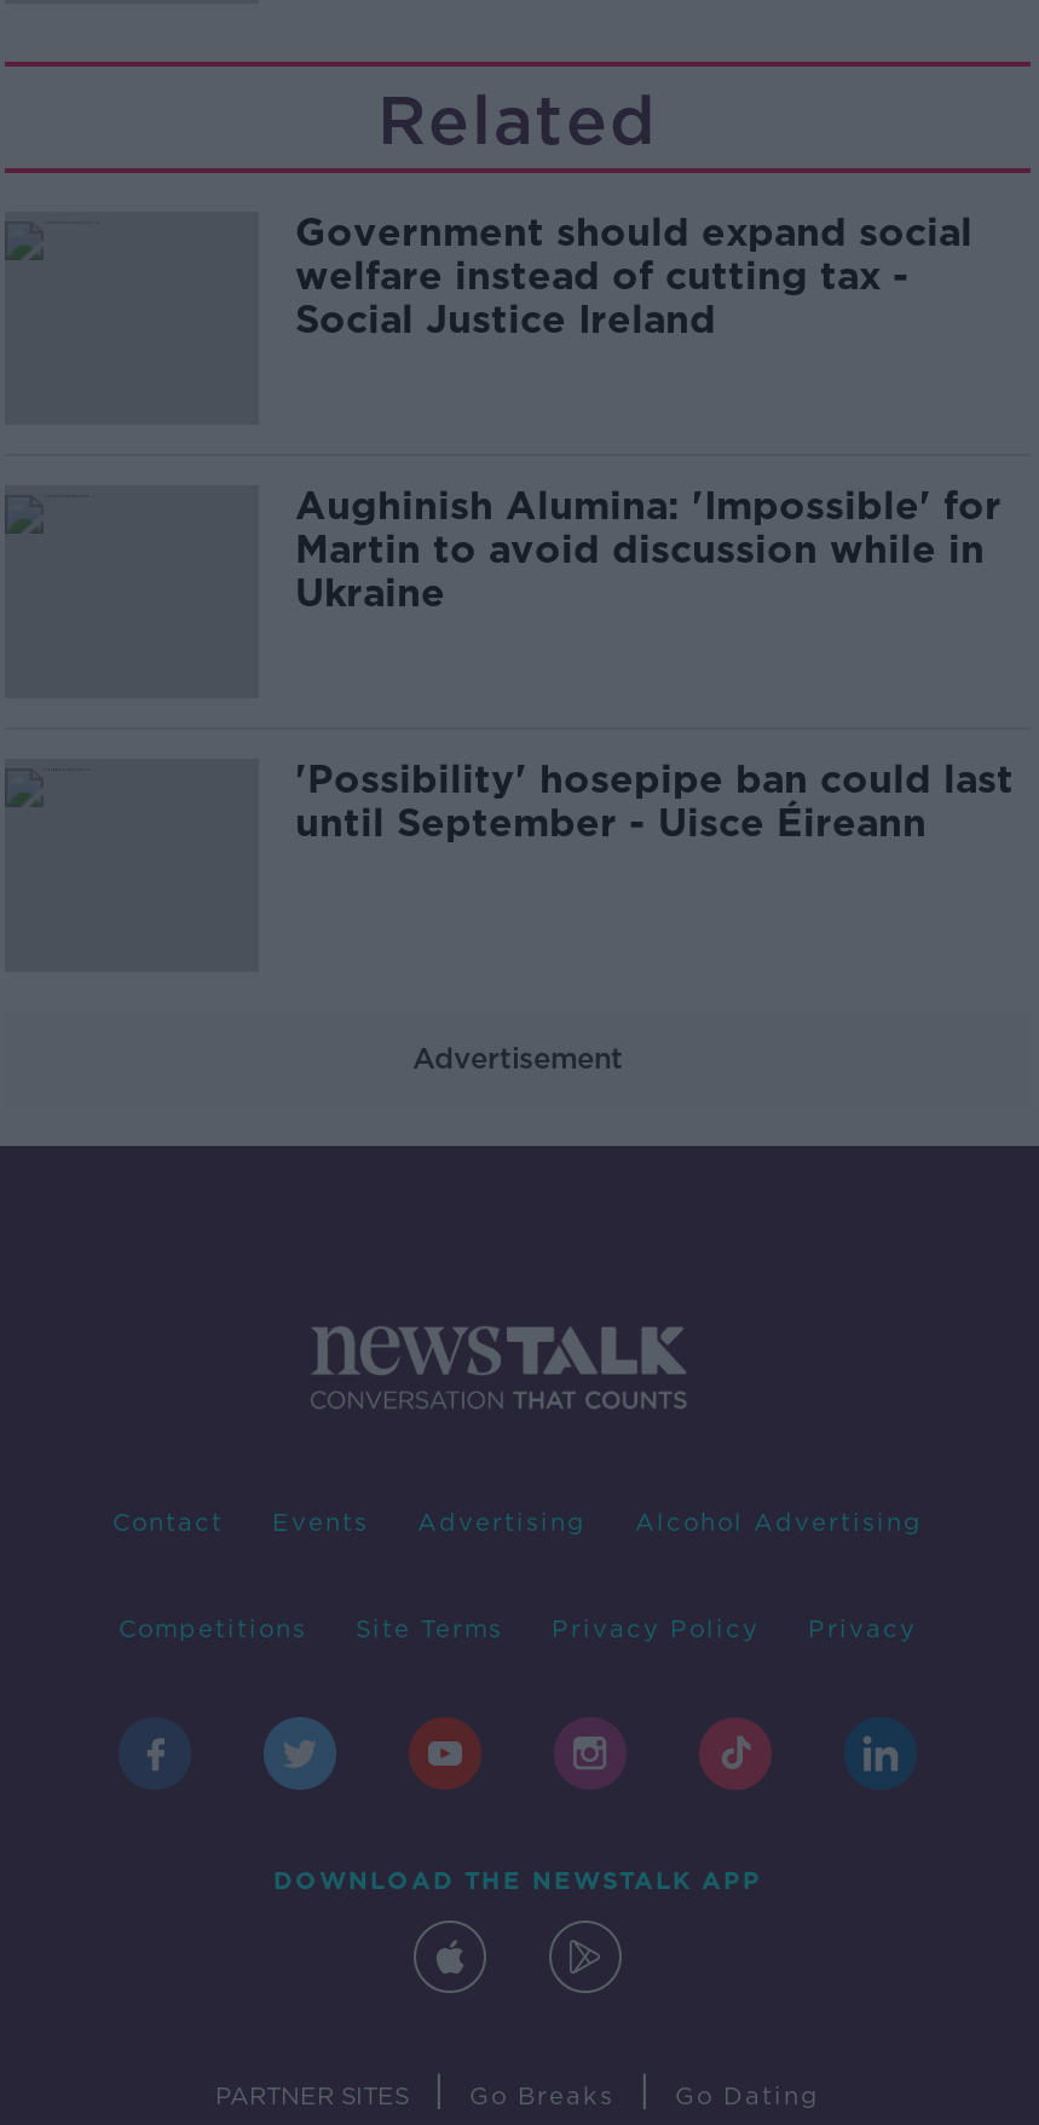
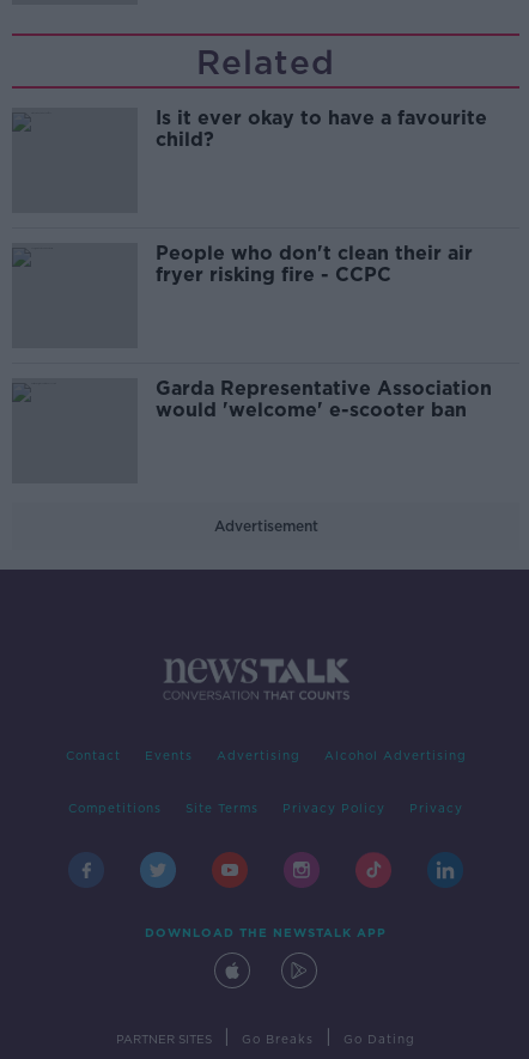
[295,210,972,343] Government should expand social | welfare instead of cutting tax - | Social Justice Ireland -> [156,107,487,151] Is it ever okay to have a favourite | child?
[295,484,1002,617] Aughinish Alumina: 'Impossible' for | Martin to avoid discussion while in | Ukraine -> [156,242,473,286] People who don't clean their air | fryer risking fire - CCPC
[295,757,1014,847] 'Possibility' hosepipe ban could last | until September - Uisce Éireann -> [156,377,492,422] Garda Representative Association | would 'welcome' e-scooter ban

